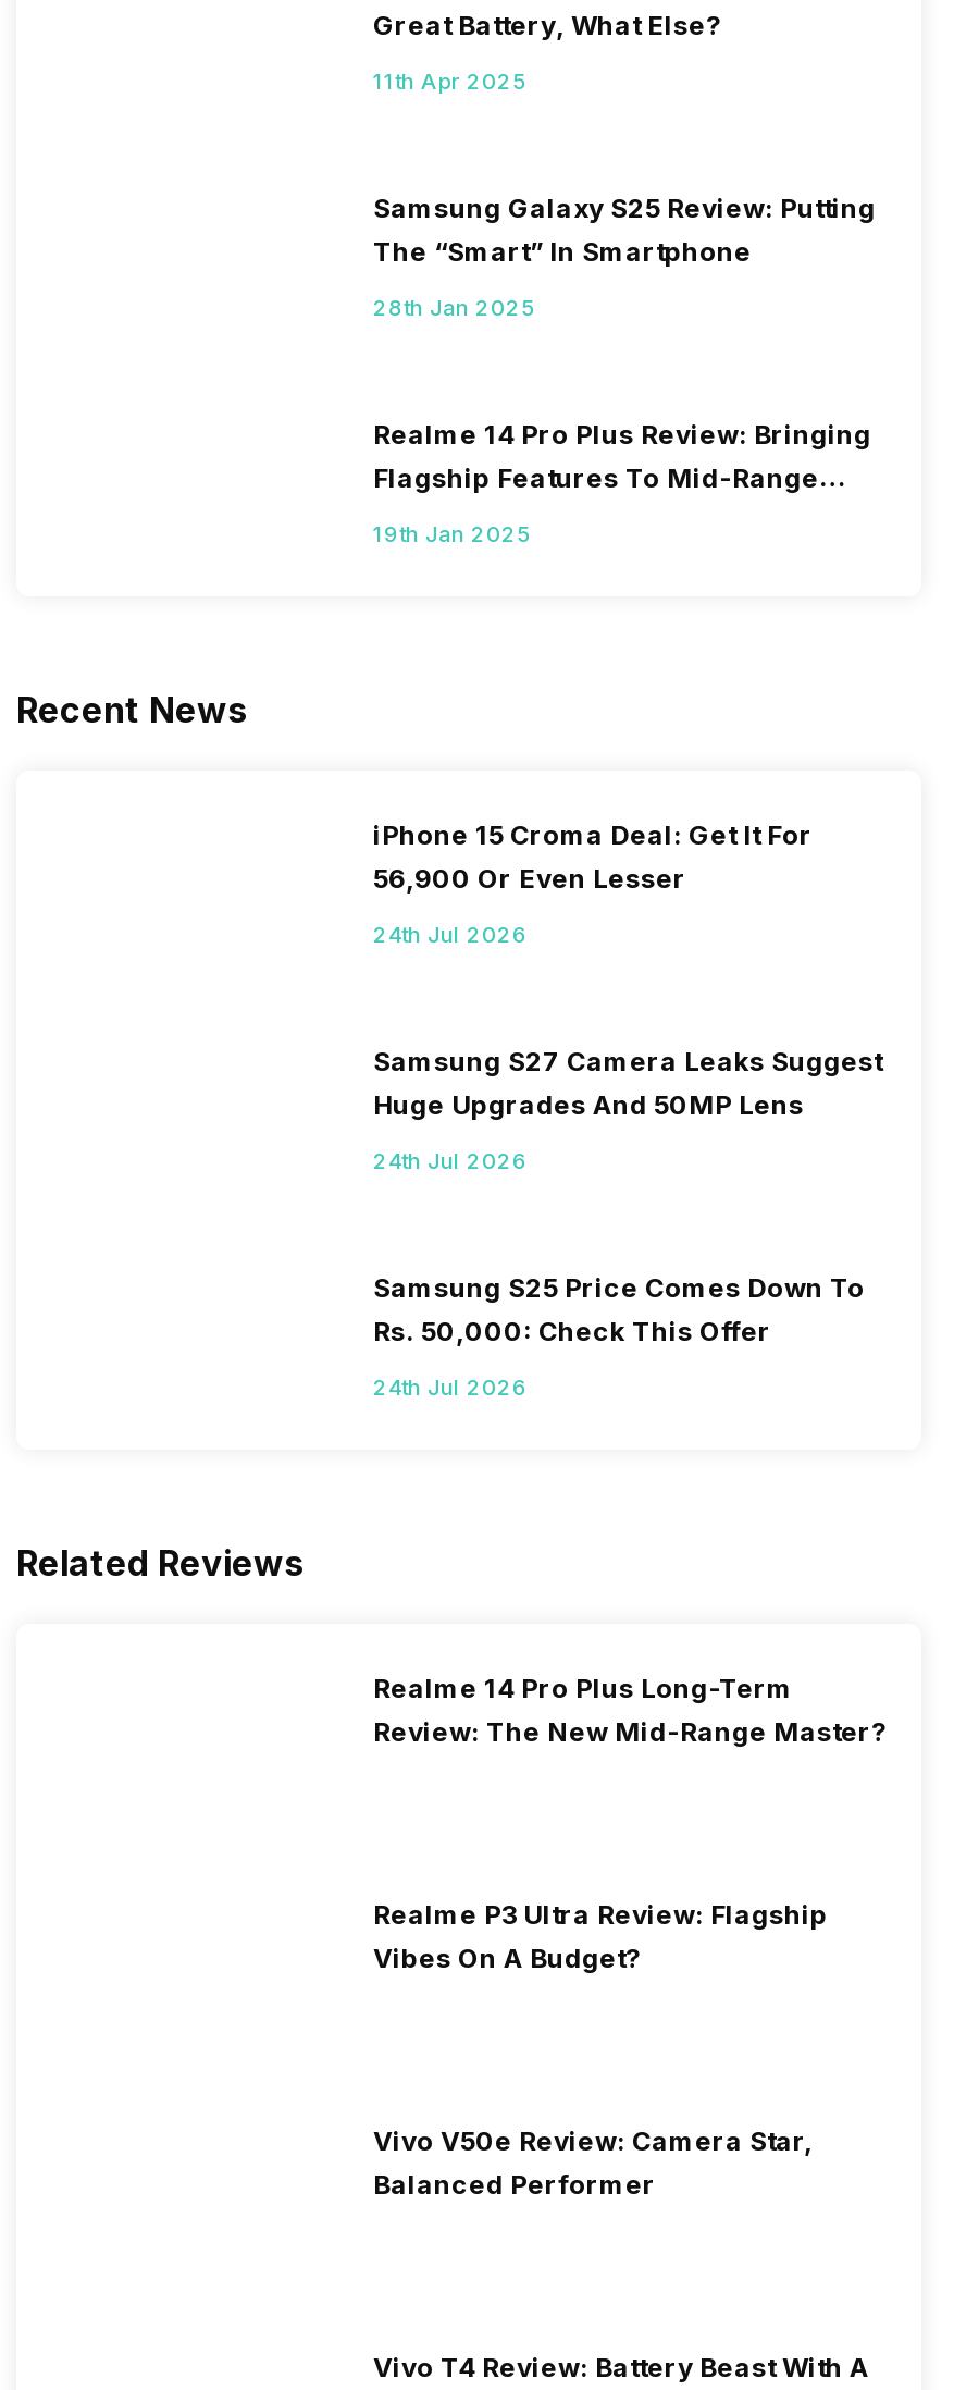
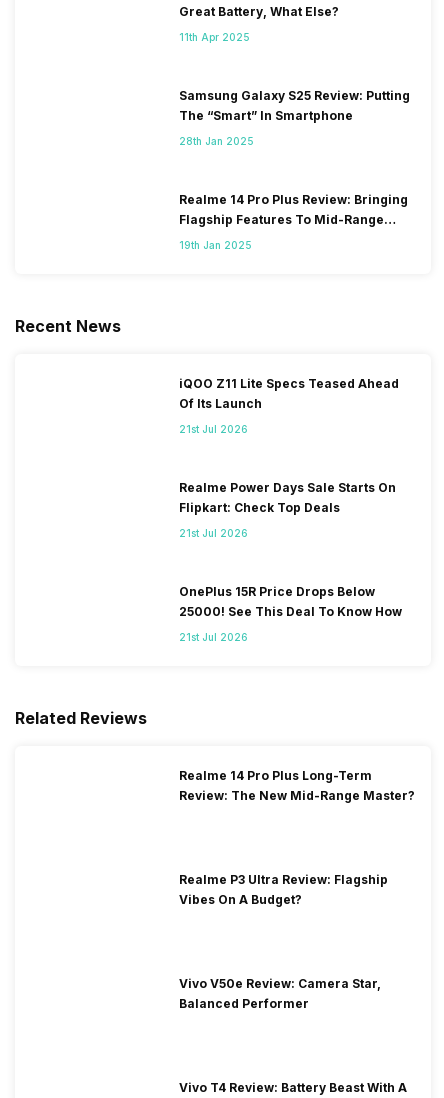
[373,818,813,894] iPhone 15 Croma Deal: Get It For | 56,900 Or Even Lesser -> [179,376,399,411] iQOO Z11 Lite Specs Teased Ahead | Of Its Launch
[373,920,528,946] 24th Jul 2026 -> [179,423,248,435] 21st Jul 2026
[373,1044,882,1120] Samsung S27 Camera Leaks Suggest | Huge Upgrades And 50MP Lens -> [179,480,396,515] Realme Power Days Sale Starts On | Flipkart: Check Top Deals
[373,1146,528,1172] 24th Jul 2026 -> [179,527,248,539] 21st Jul 2026
[373,1270,865,1346] Samsung S25 Price Comes Down To | Rs. 50,000: Check This Offer -> [179,584,402,619] OnePlus 15R Price Drops Below | 25000! See This Deal To Know How
[373,1373,528,1399] 24th Jul 2026 -> [179,631,248,643] 21st Jul 2026

